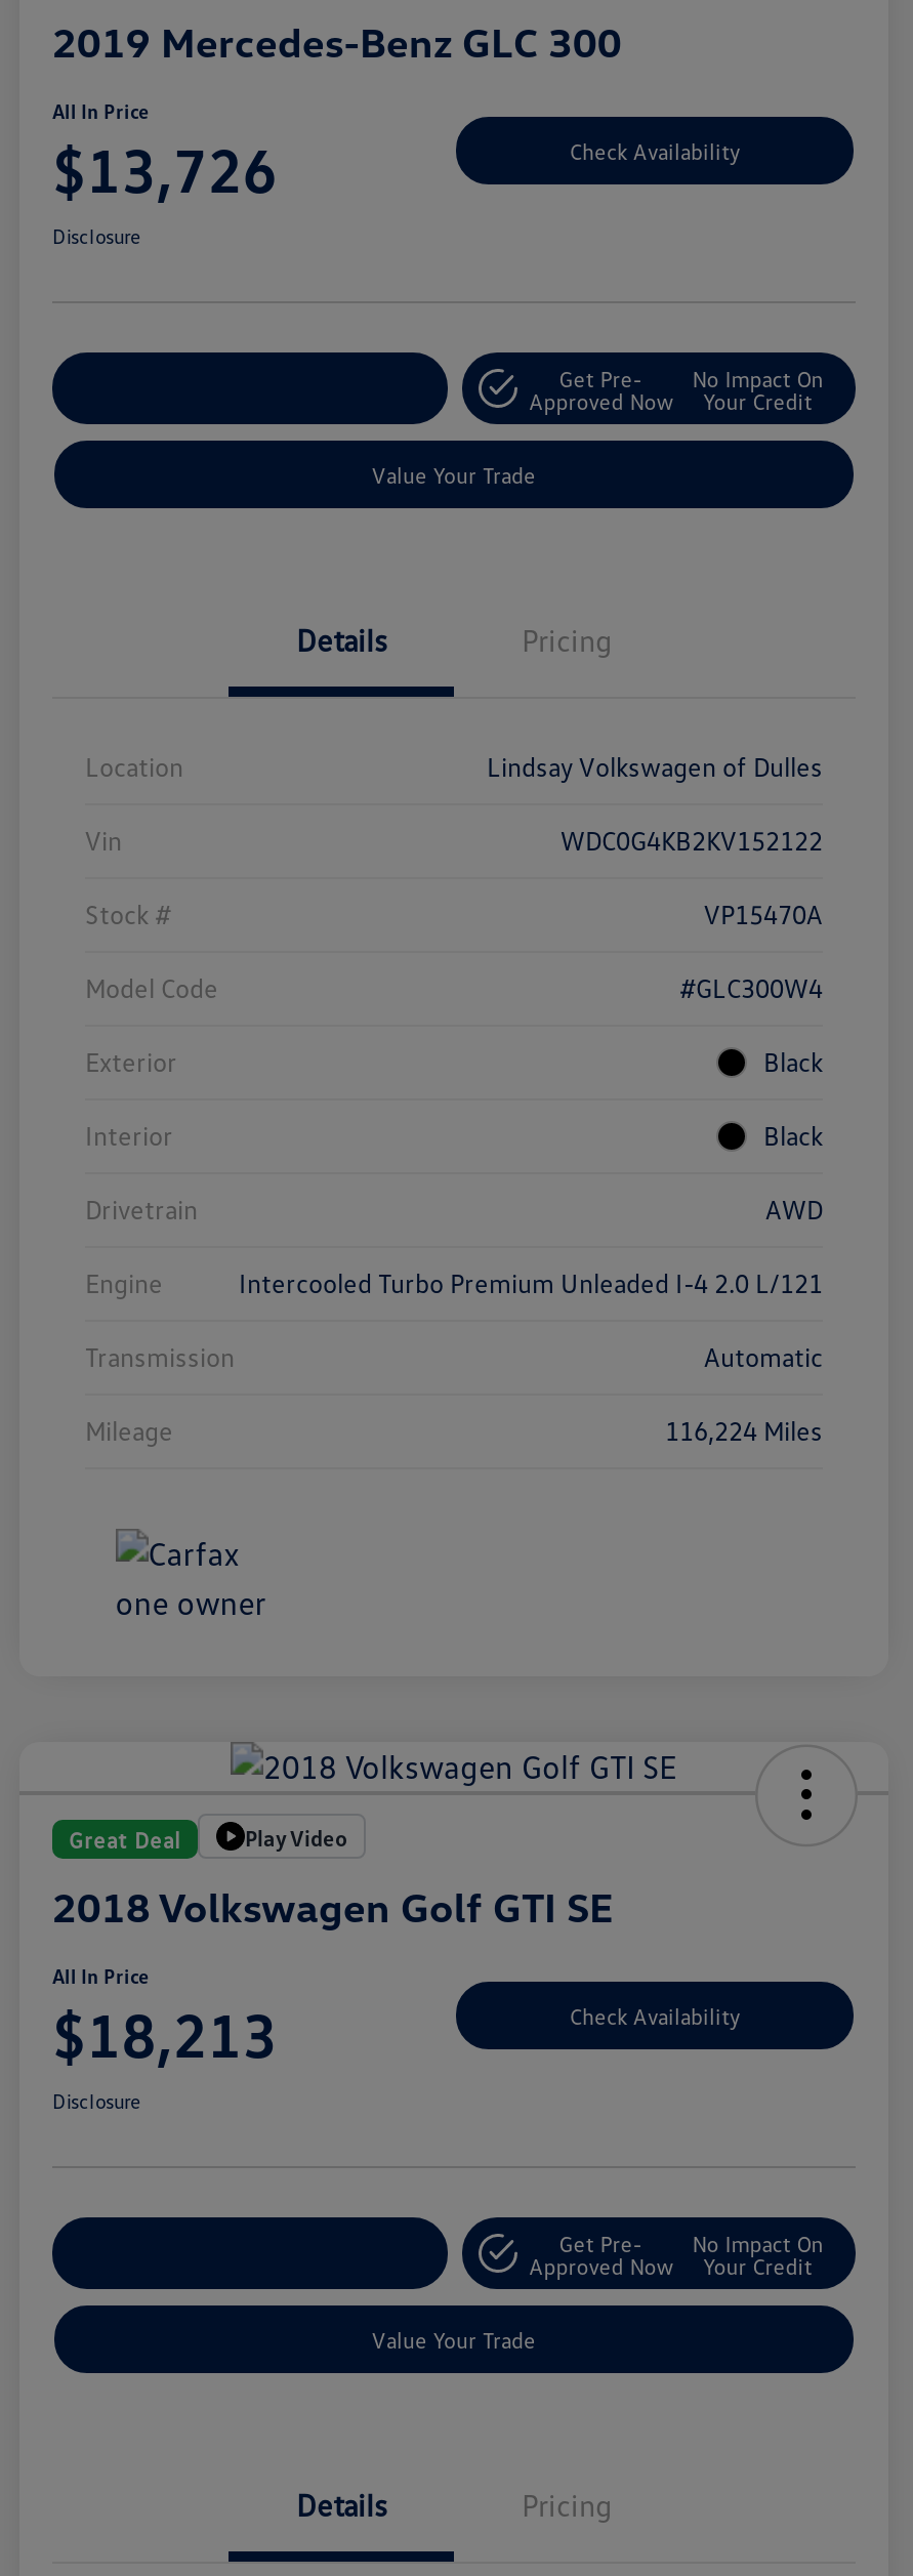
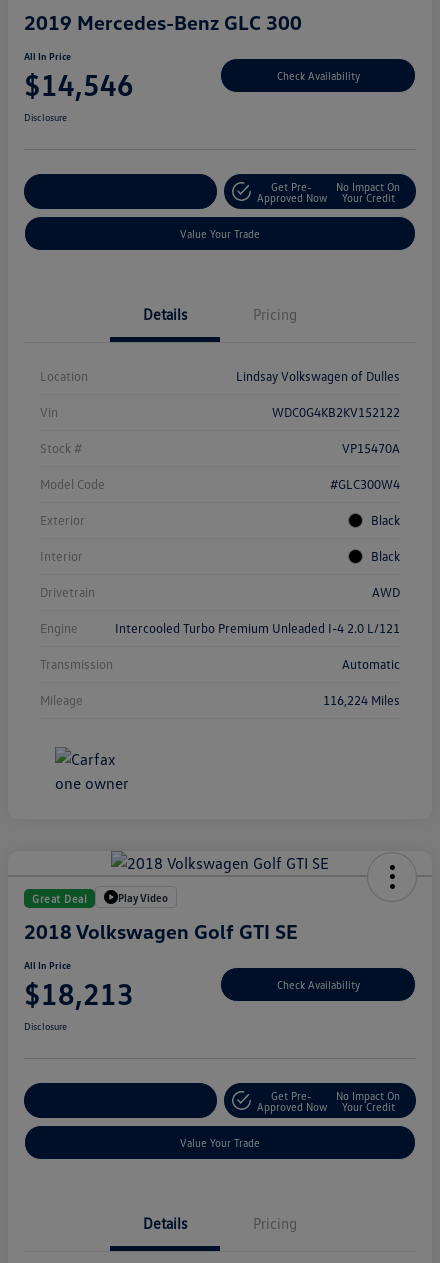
[52,132,278,207] $13,726 -> [24,66,134,103] $14,546

